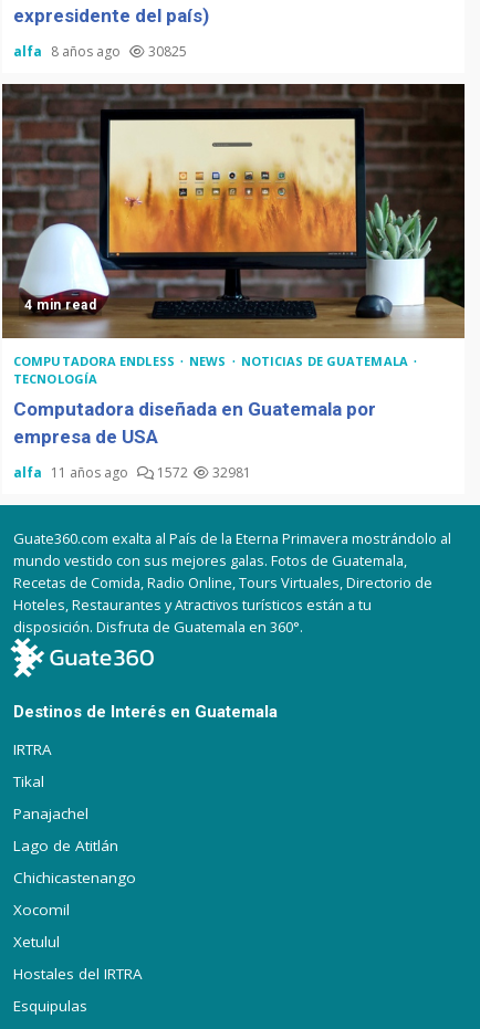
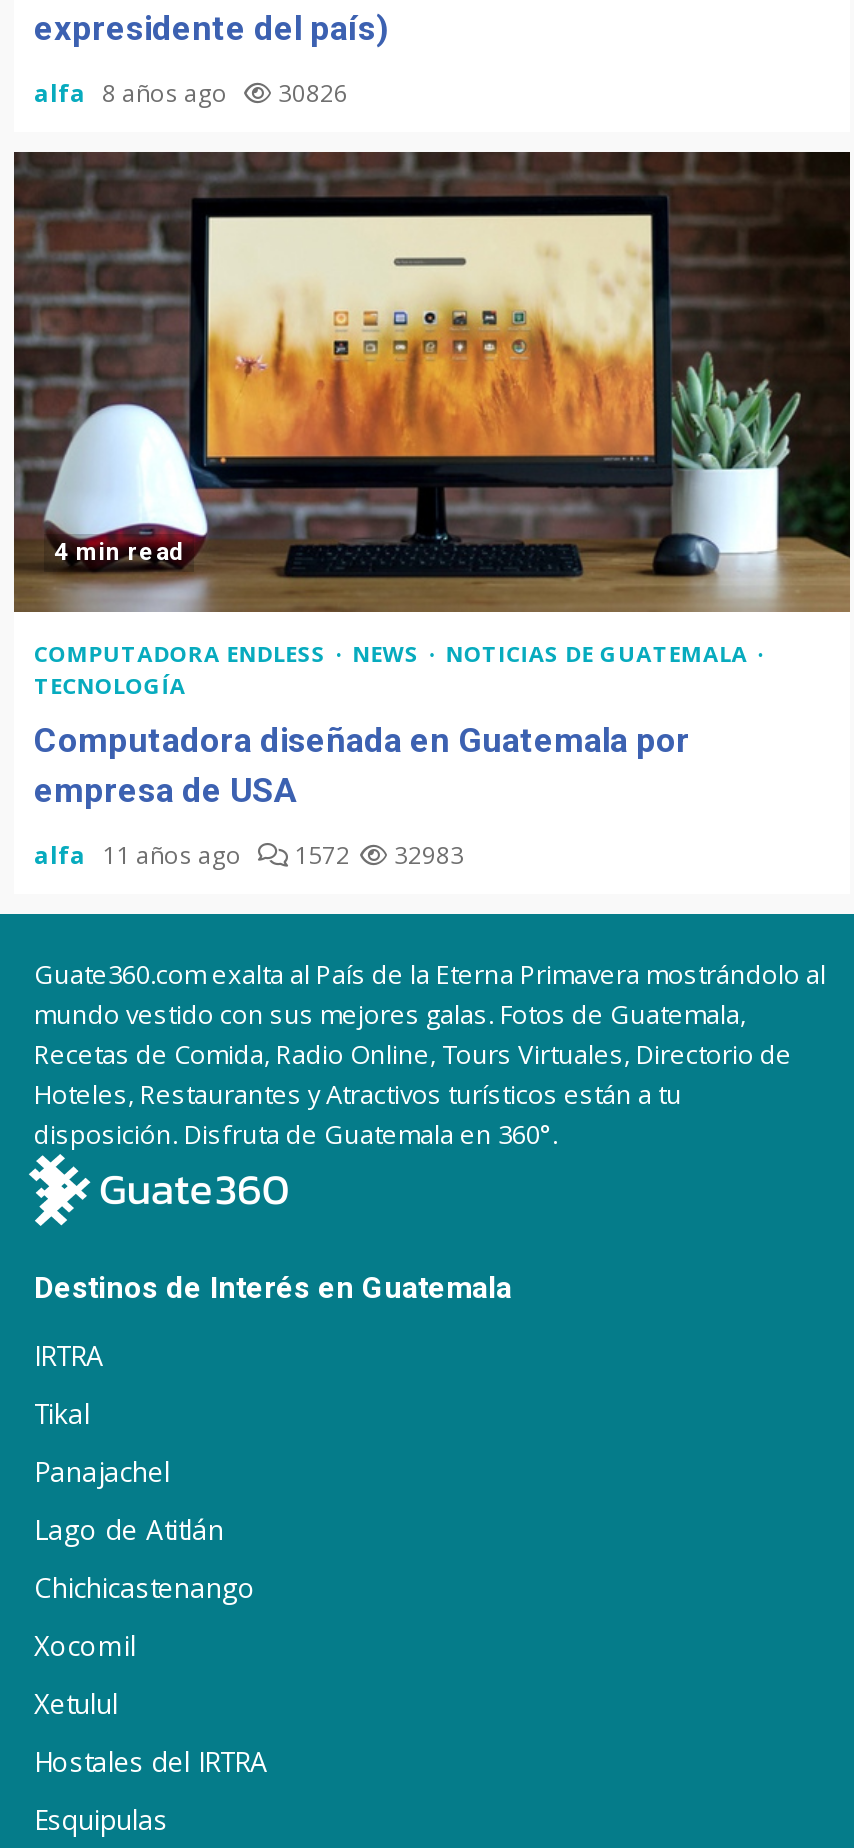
[13,41,187,60] alfa 8 años ago 30825 -> [34,75,348,109] alfa 8 años ago 30826
[13,463,251,481] alfa 11 años ago 1572 32981 -> [34,837,464,871] alfa 11 años ago 1572 32983

